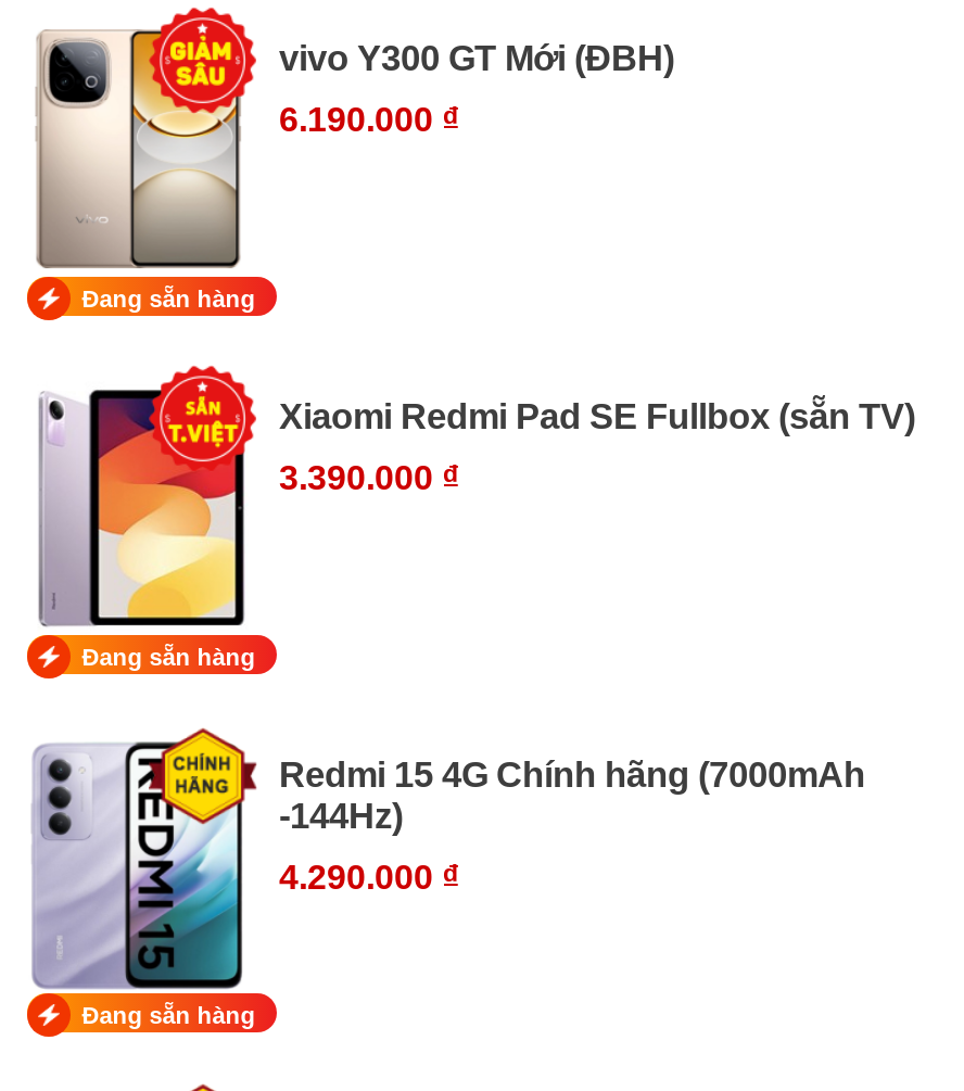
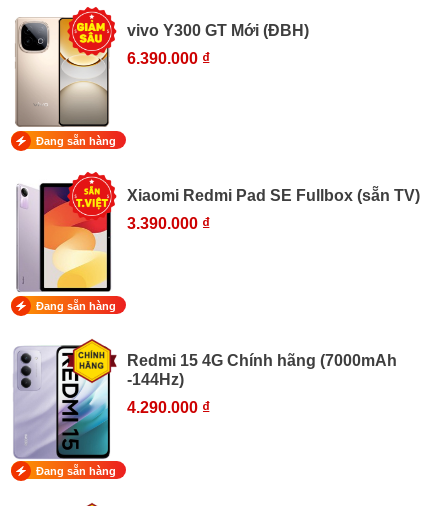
[279,101,459,137] 6.190.000 ₫ -> [127,50,210,67] 6.390.000 ₫

